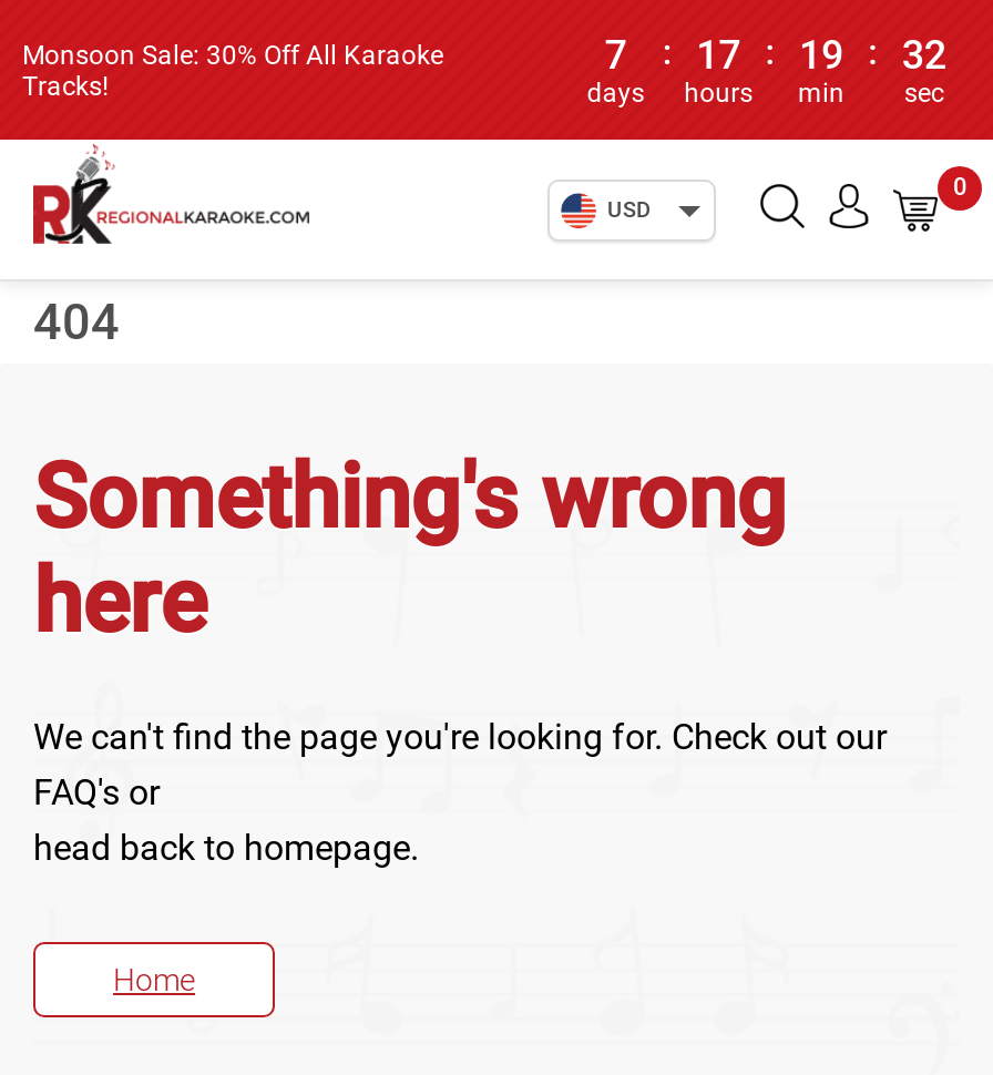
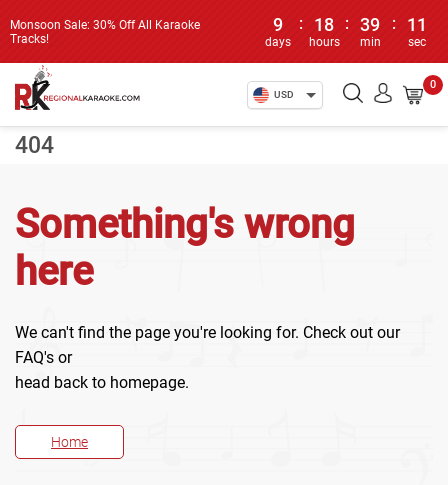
[604,31,627,78] 7 -> [273,14,283,35] 9
[663,31,741,78] : 17 -> [299,14,334,35] : 18
[765,31,843,78] : 19 -> [345,14,380,35] : 39
[868,31,946,78] : 32 -> [392,14,427,35] : 11

